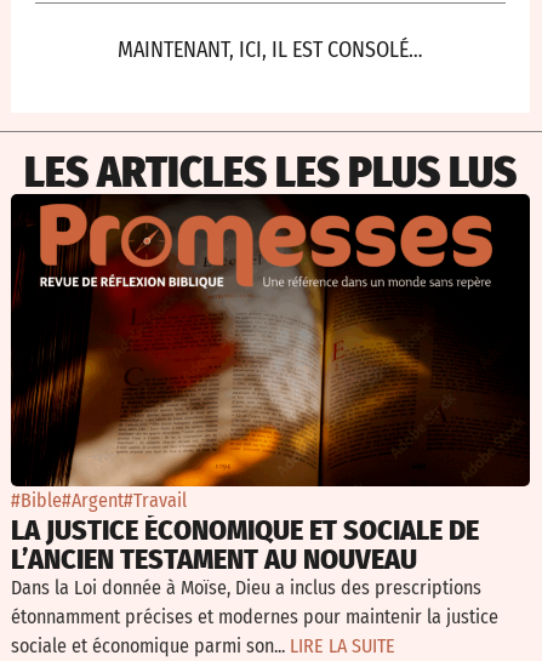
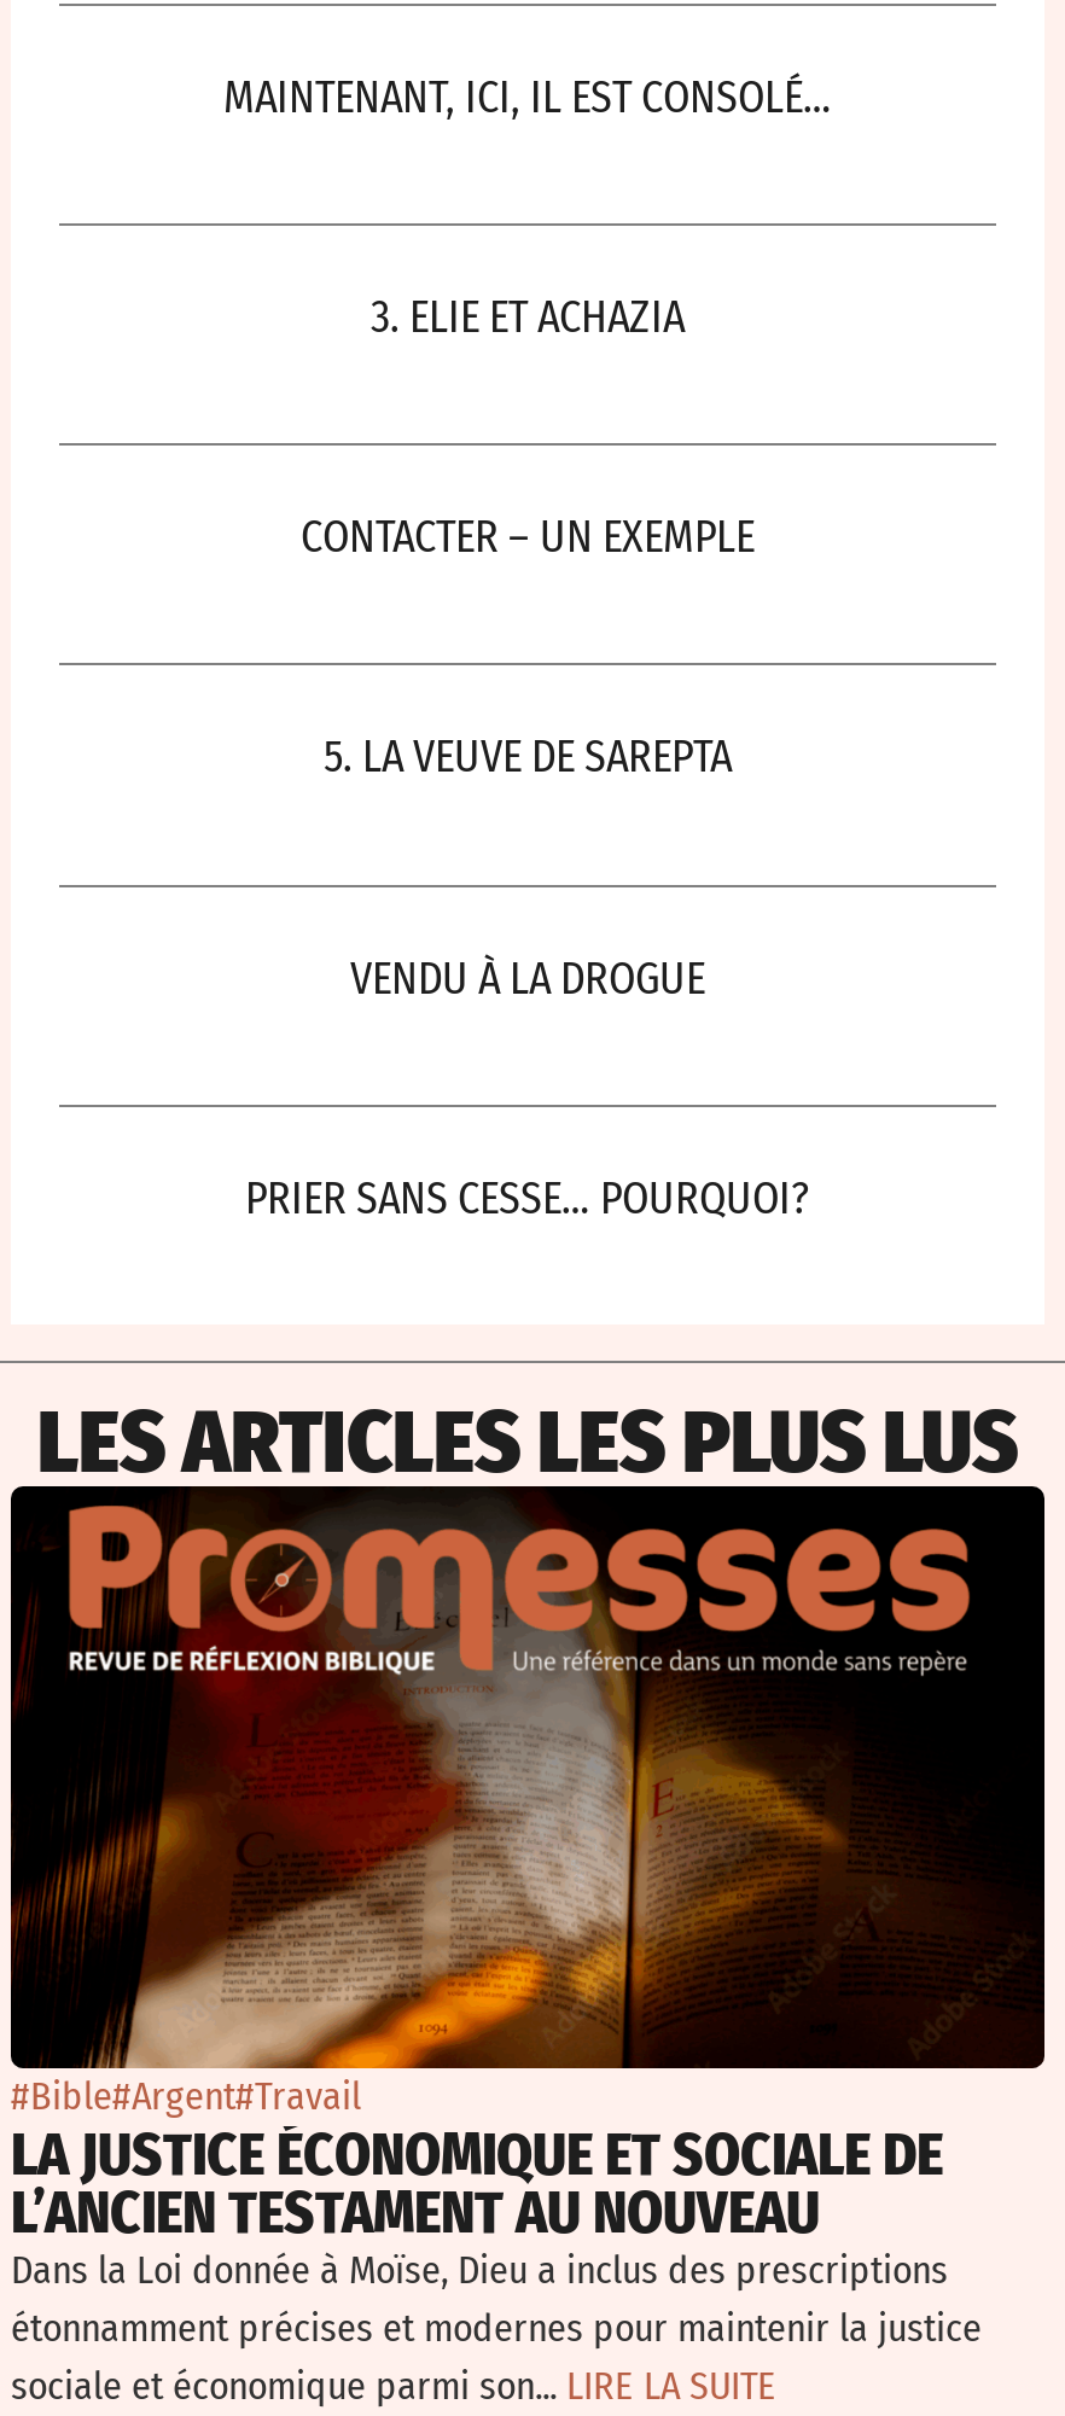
none -> [245,1172,810,1225] PRIER SANS CESSE… POURQUOI?
none -> [301,511,755,564] CONTACTER – UN EXEMPLE
none -> [324,731,732,784] 5. LA VEUVE DE SAREPTA
none -> [350,951,705,1005] VENDU À LA DROGUE
none -> [371,291,685,344] 3. ELIE ET ACHAZIA

